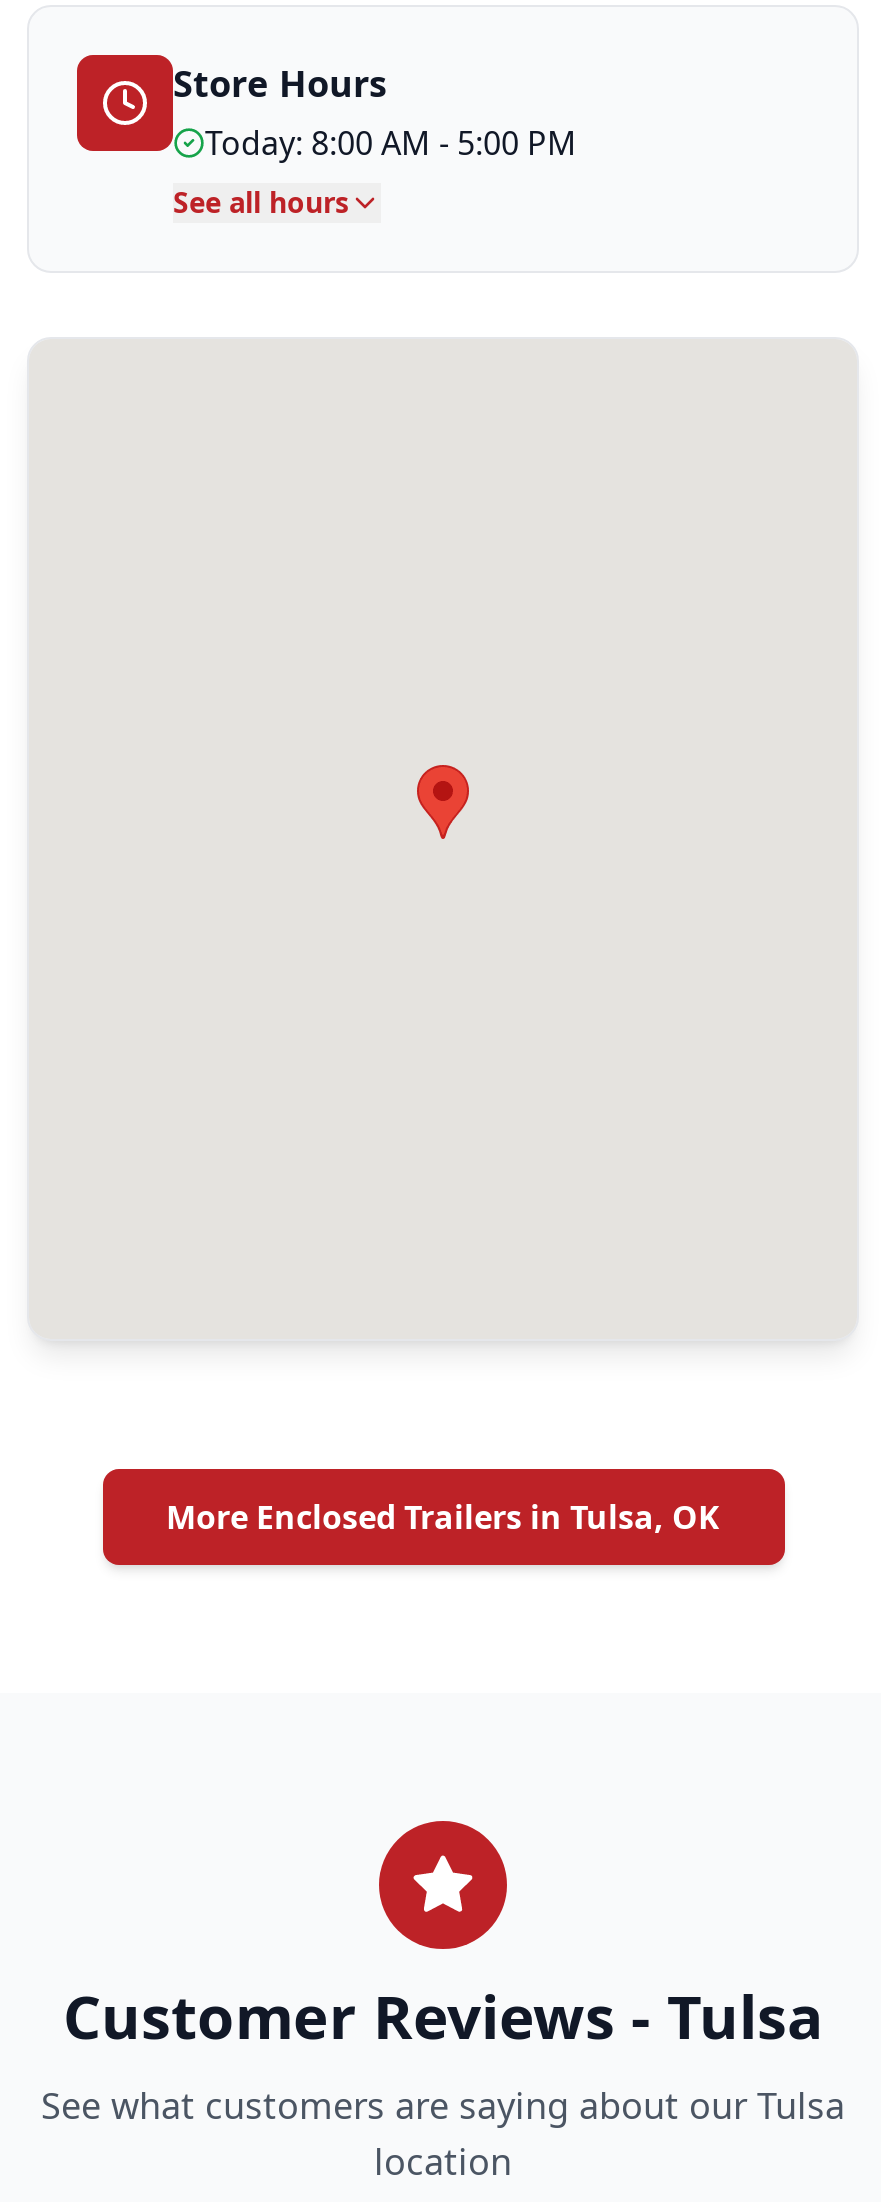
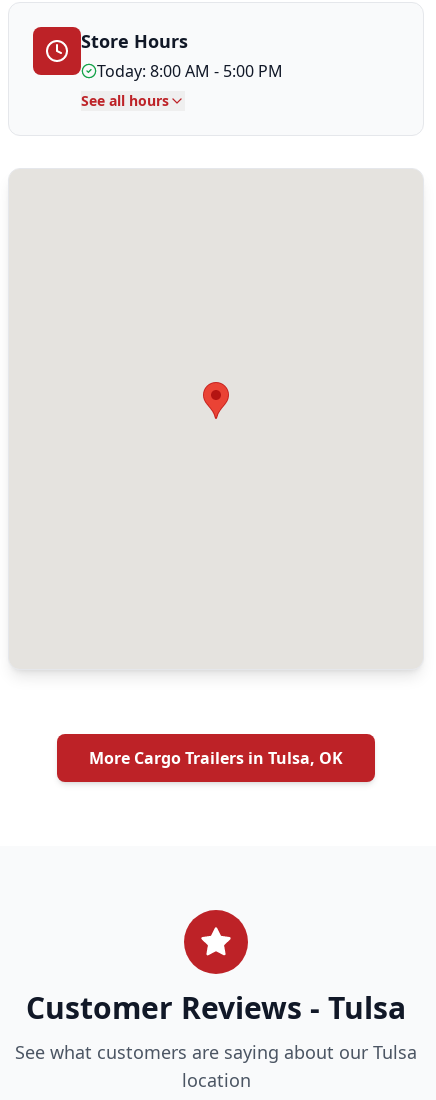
[166,1495,720,1539] More Enclosed Trailers in Tulsa, OK -> [89,746,343,768] More Cargo Trailers in Tulsa, OK

